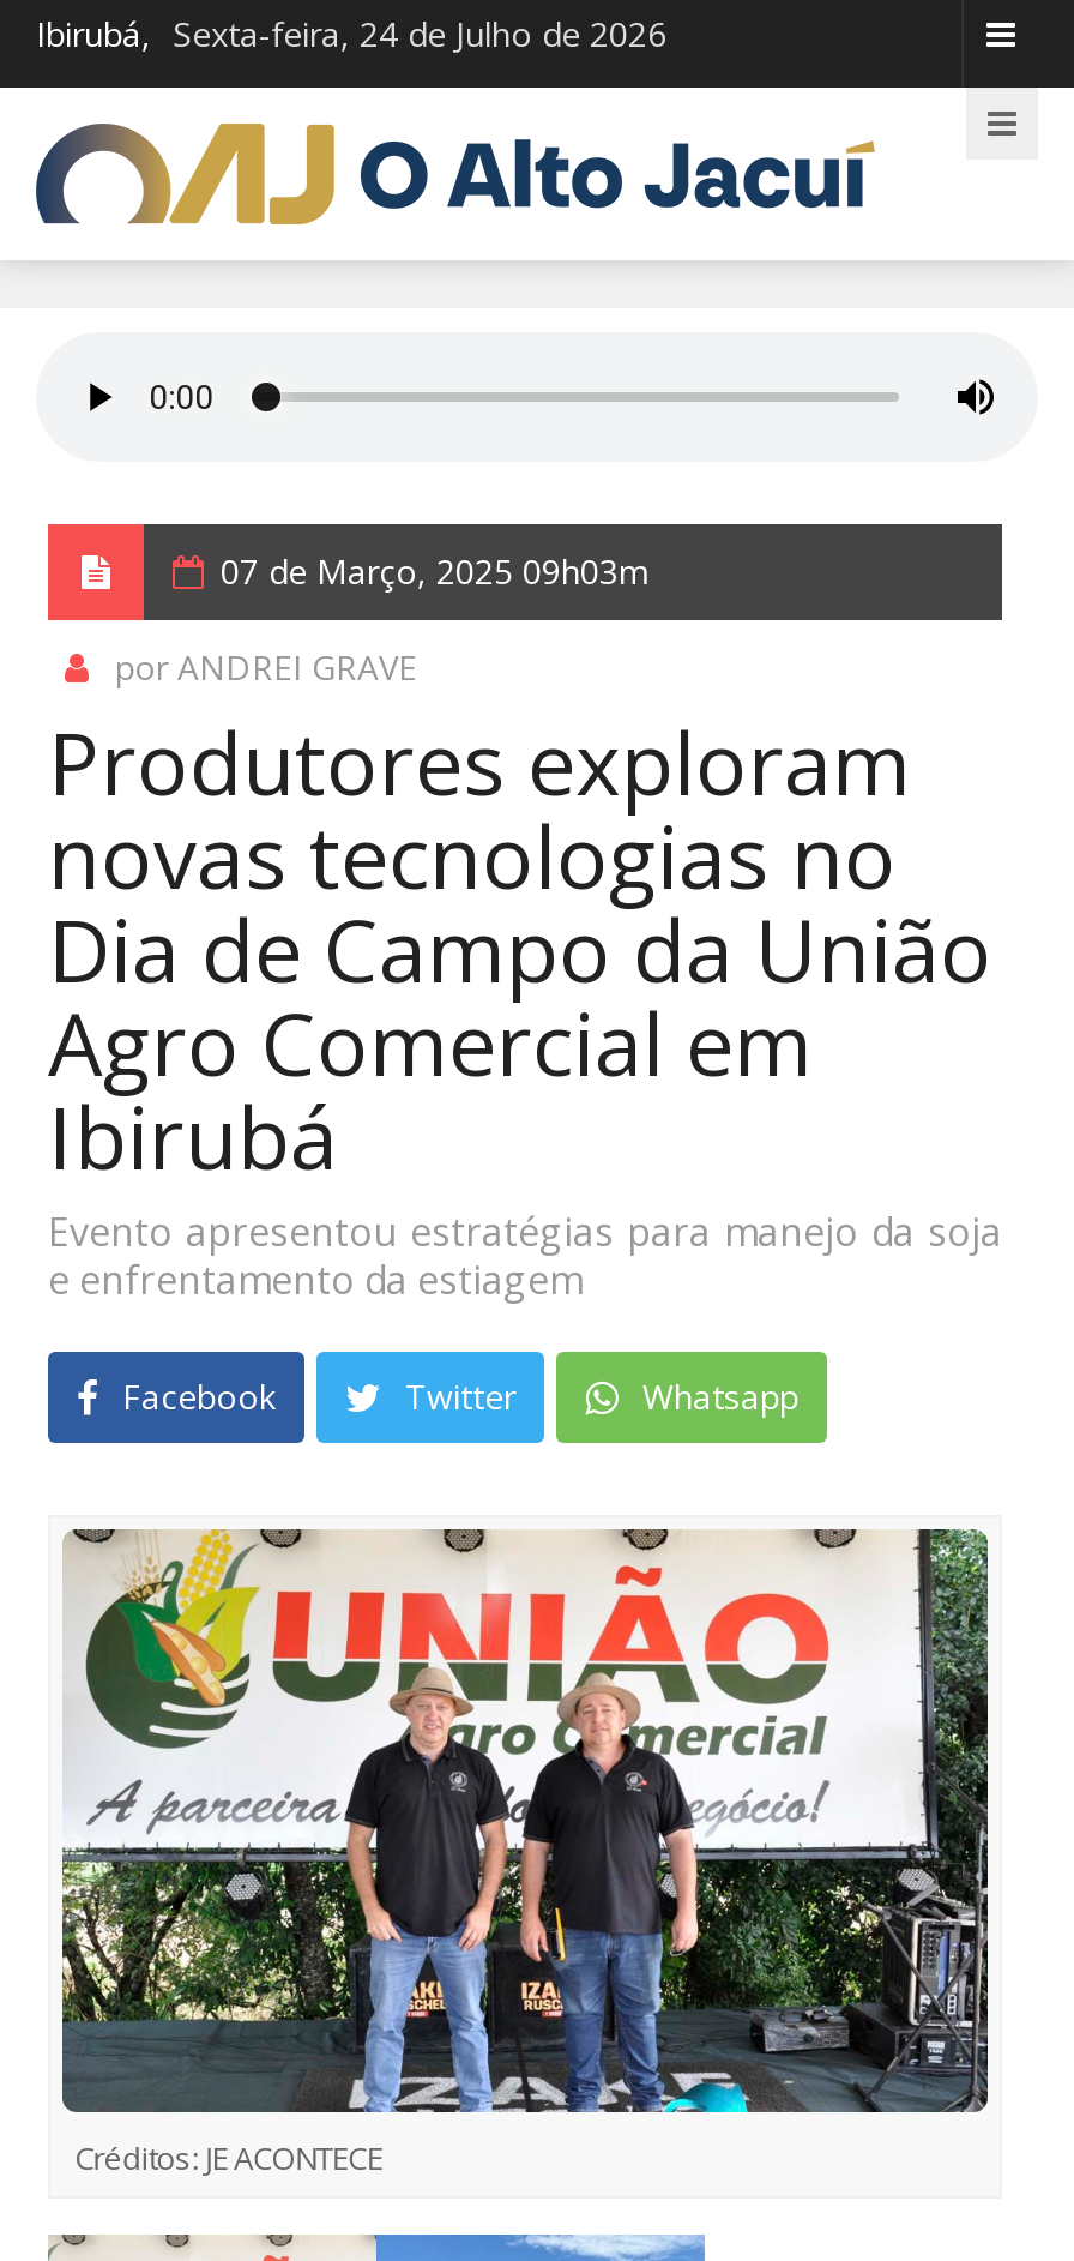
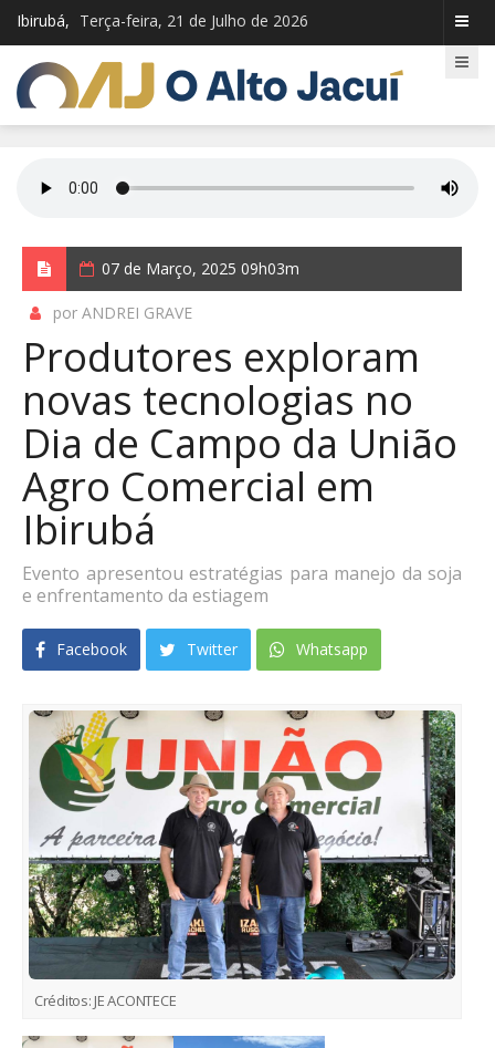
[36,11,666,56] Ibirubá, Sexta-feira, 24 de Julho de 2026 -> [17,10,308,31] Ibirubá, Terça-feira, 21 de Julho de 2026

